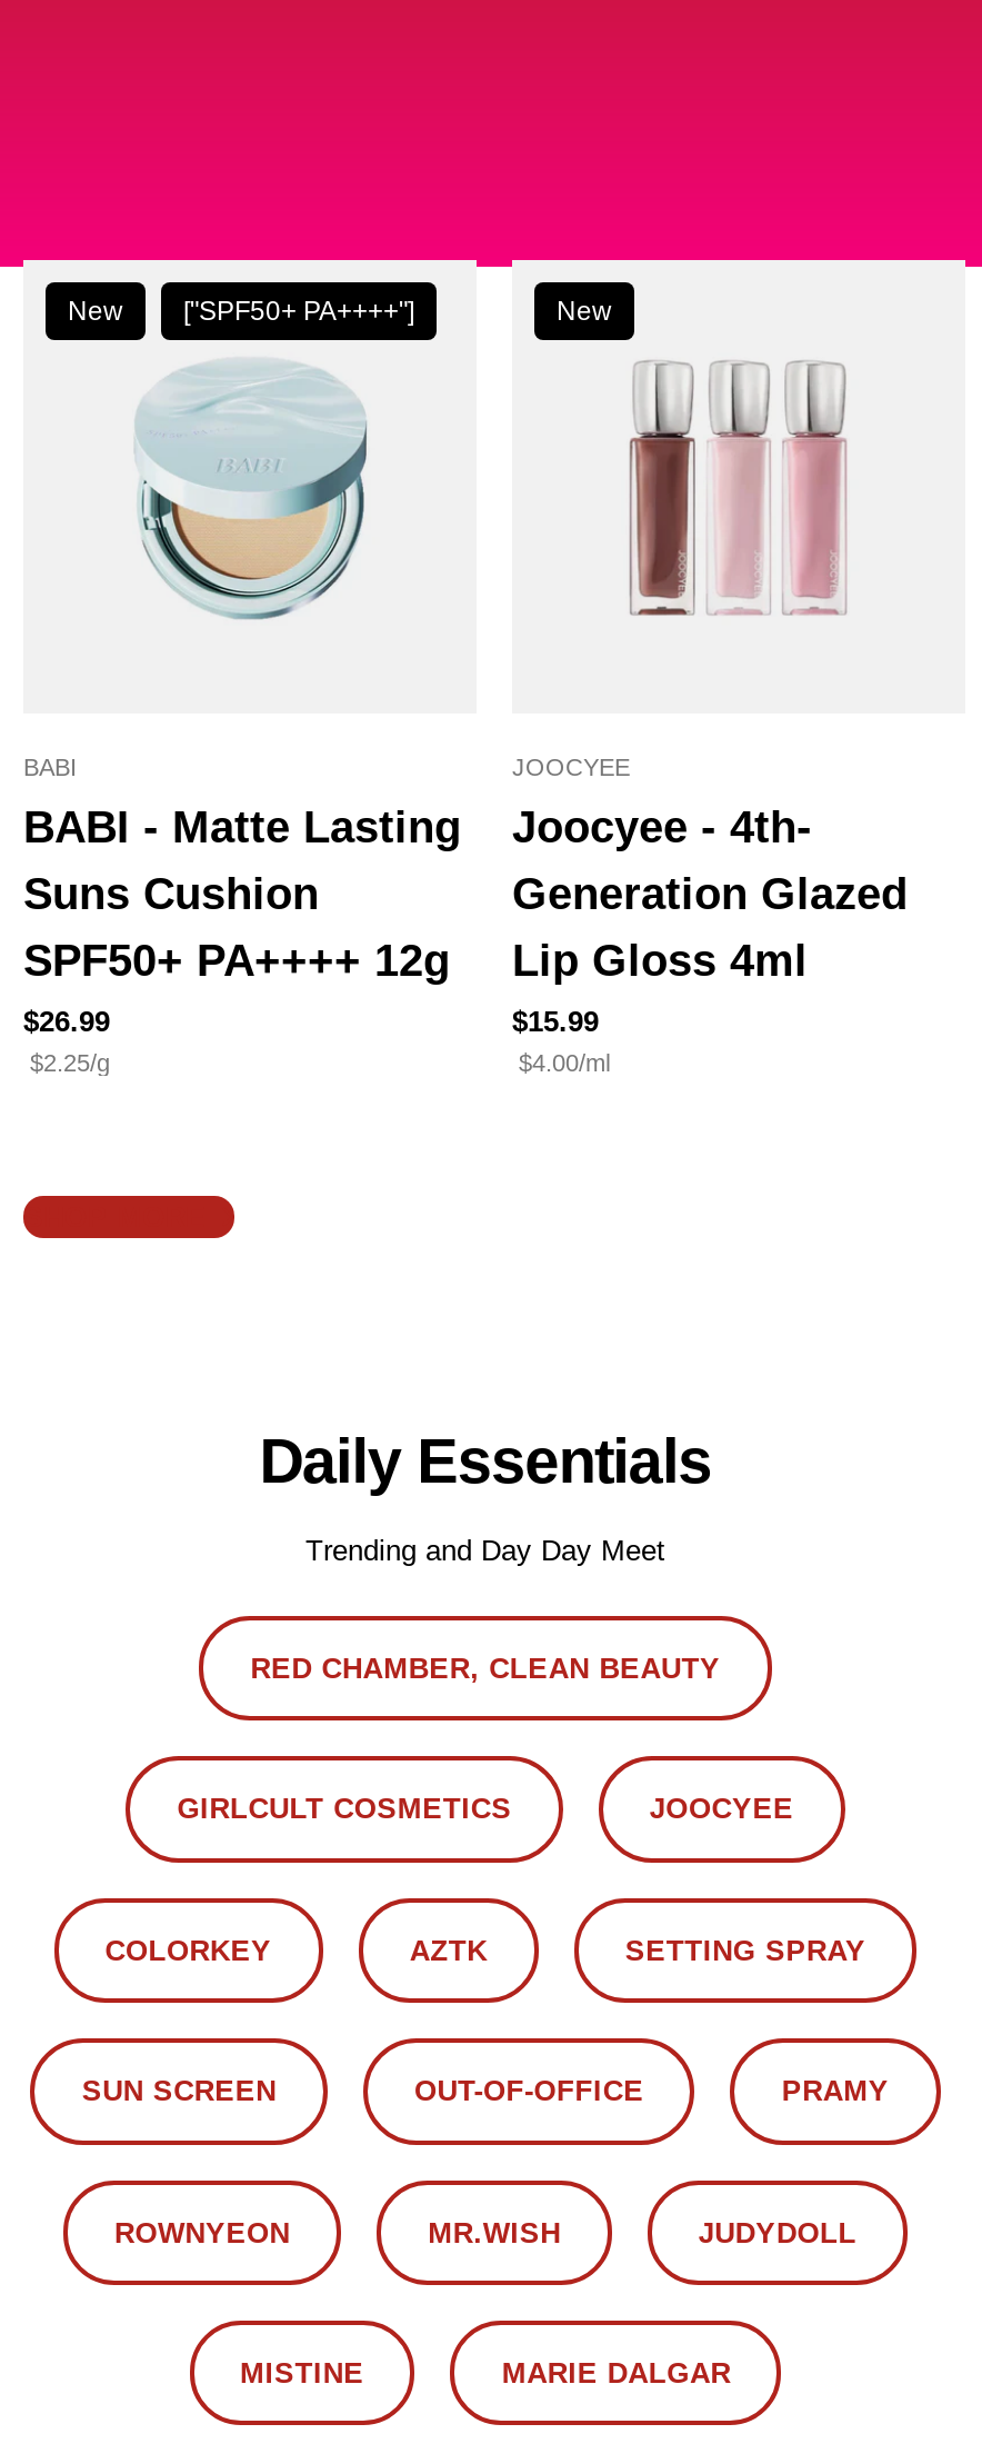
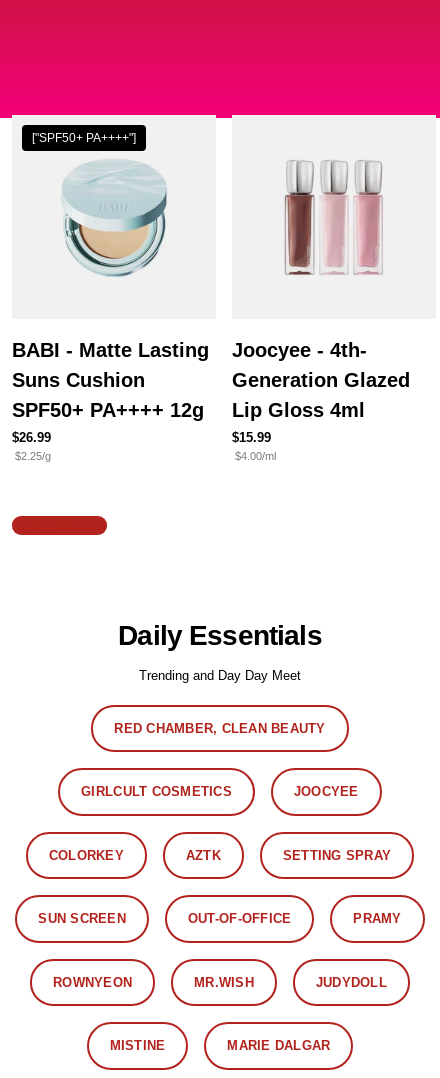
[68,297,123,328] New -> none
[557,297,612,328] New -> none
[23,753,77,780] BABI -> none
[512,753,630,780] JOOCYEE -> none

